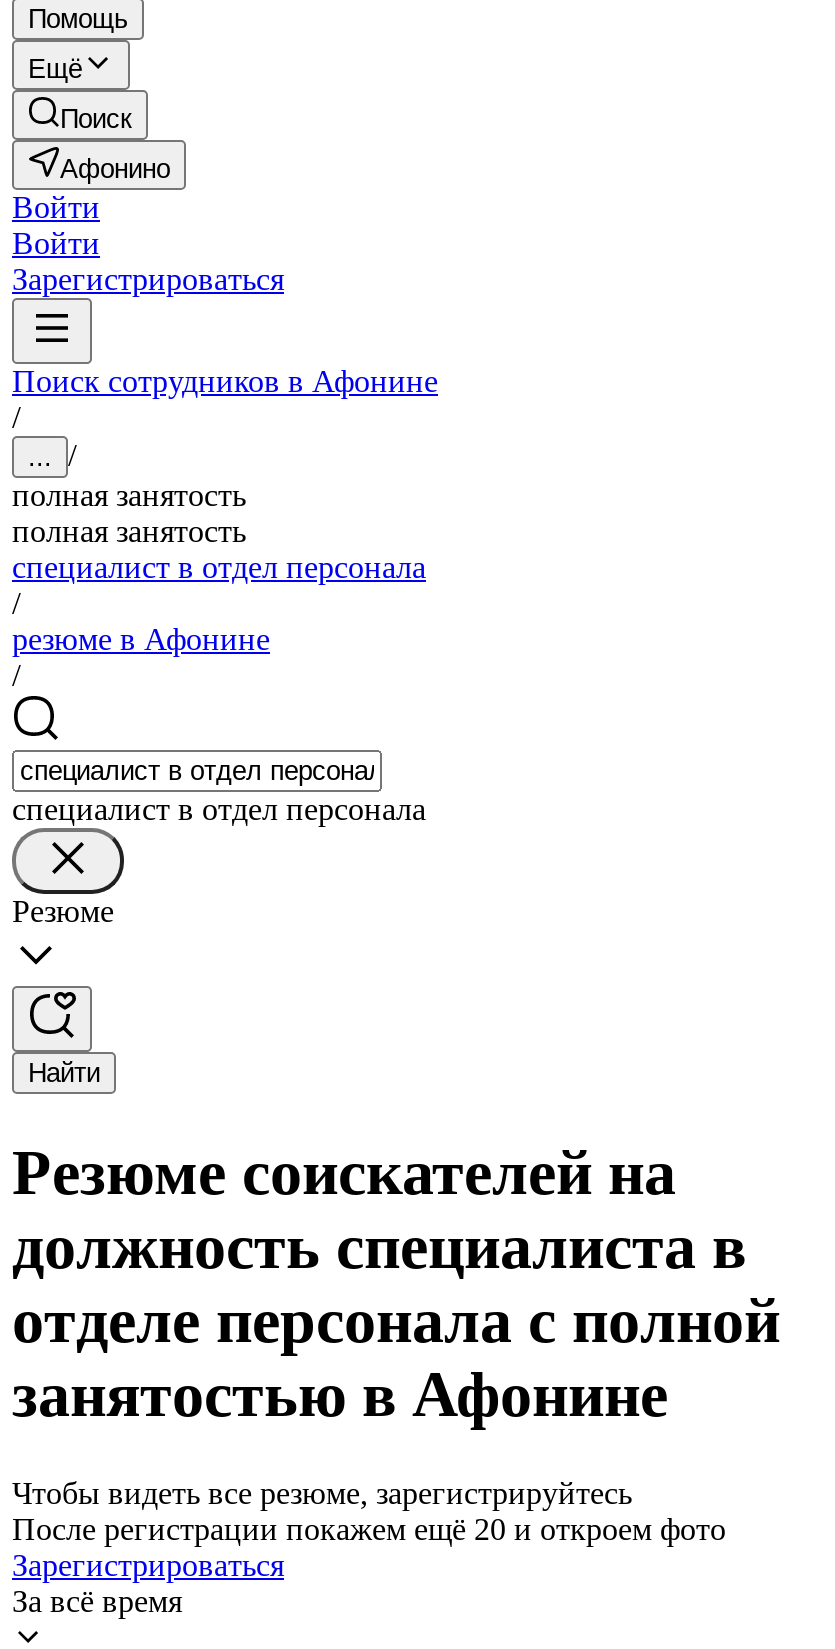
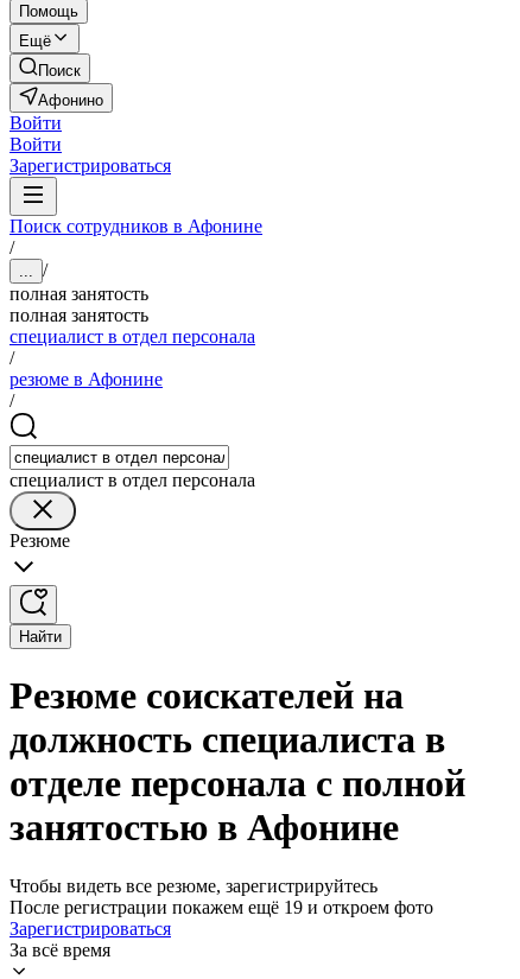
[12,1512,726,1546] После регистрации покажем ещё 20 и откроем фото -> [9,897,433,917] После регистрации покажем ещё 19 и откроем фото

